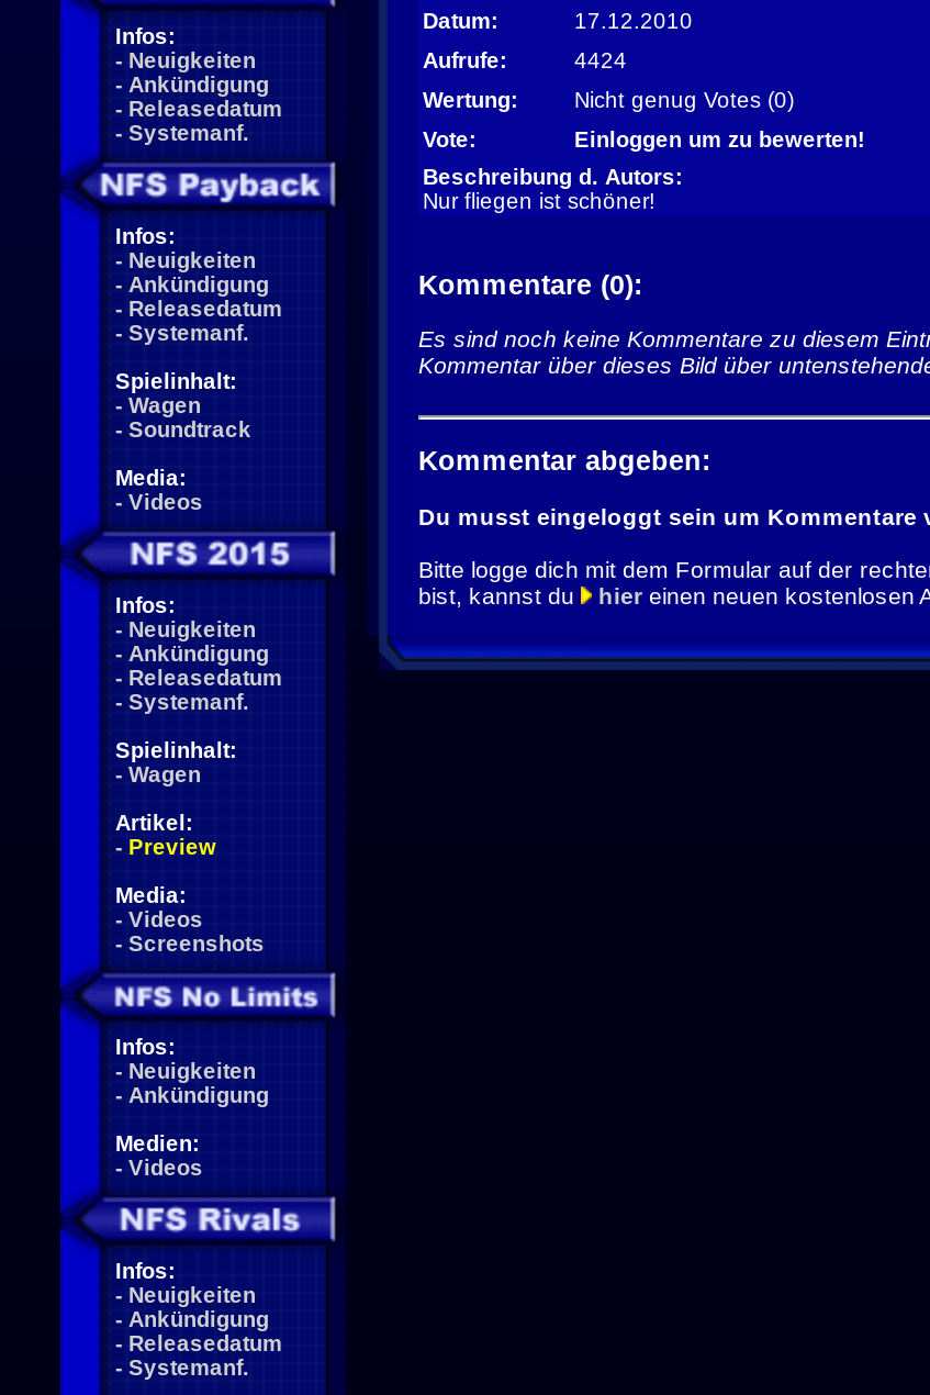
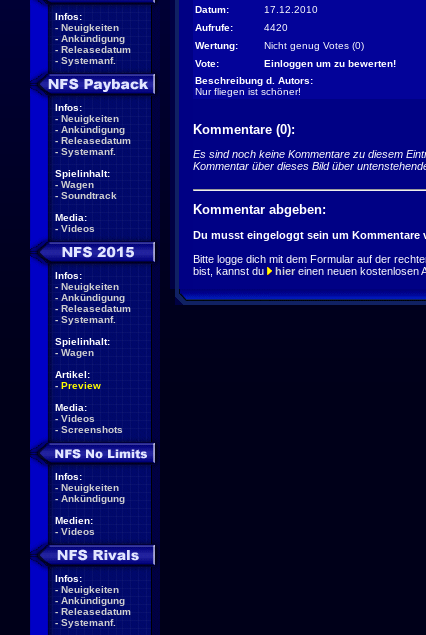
[574,48,627,72] 4424 -> [264,22,288,33] 4420

